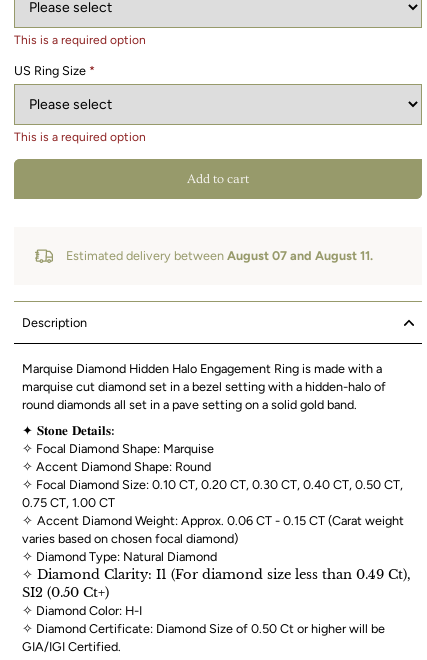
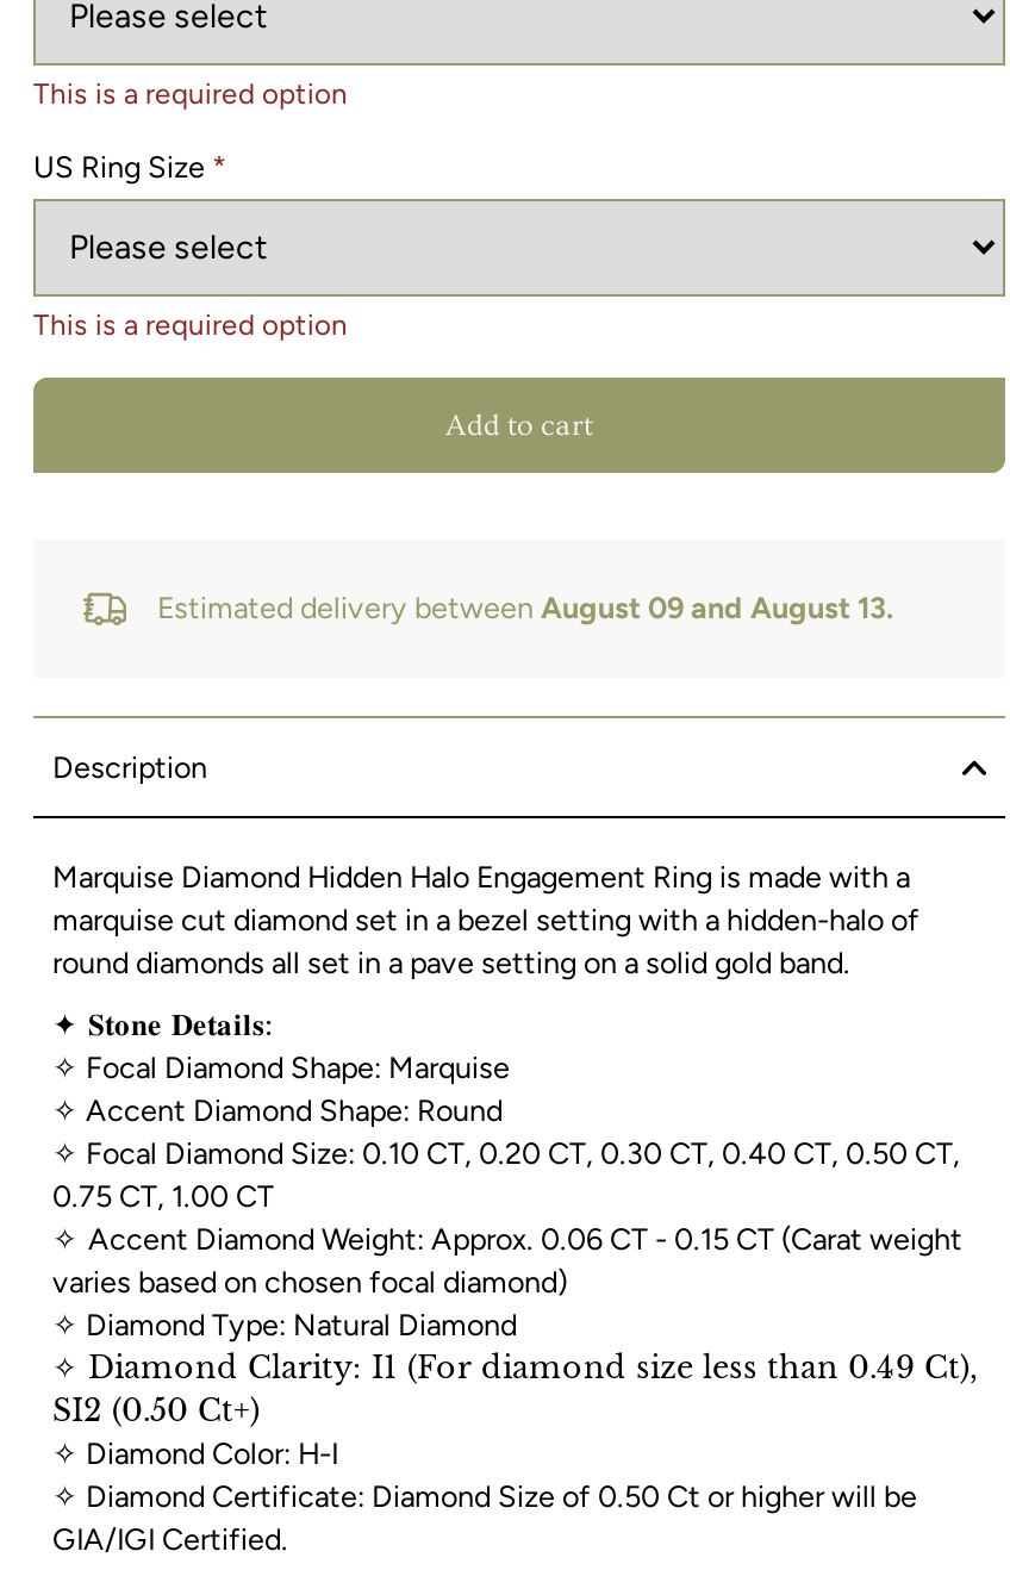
[66,248,373,263] Estimated delivery between August 07 and August 11. -> [157,590,893,625] Estimated delivery between August 09 and August 13.

